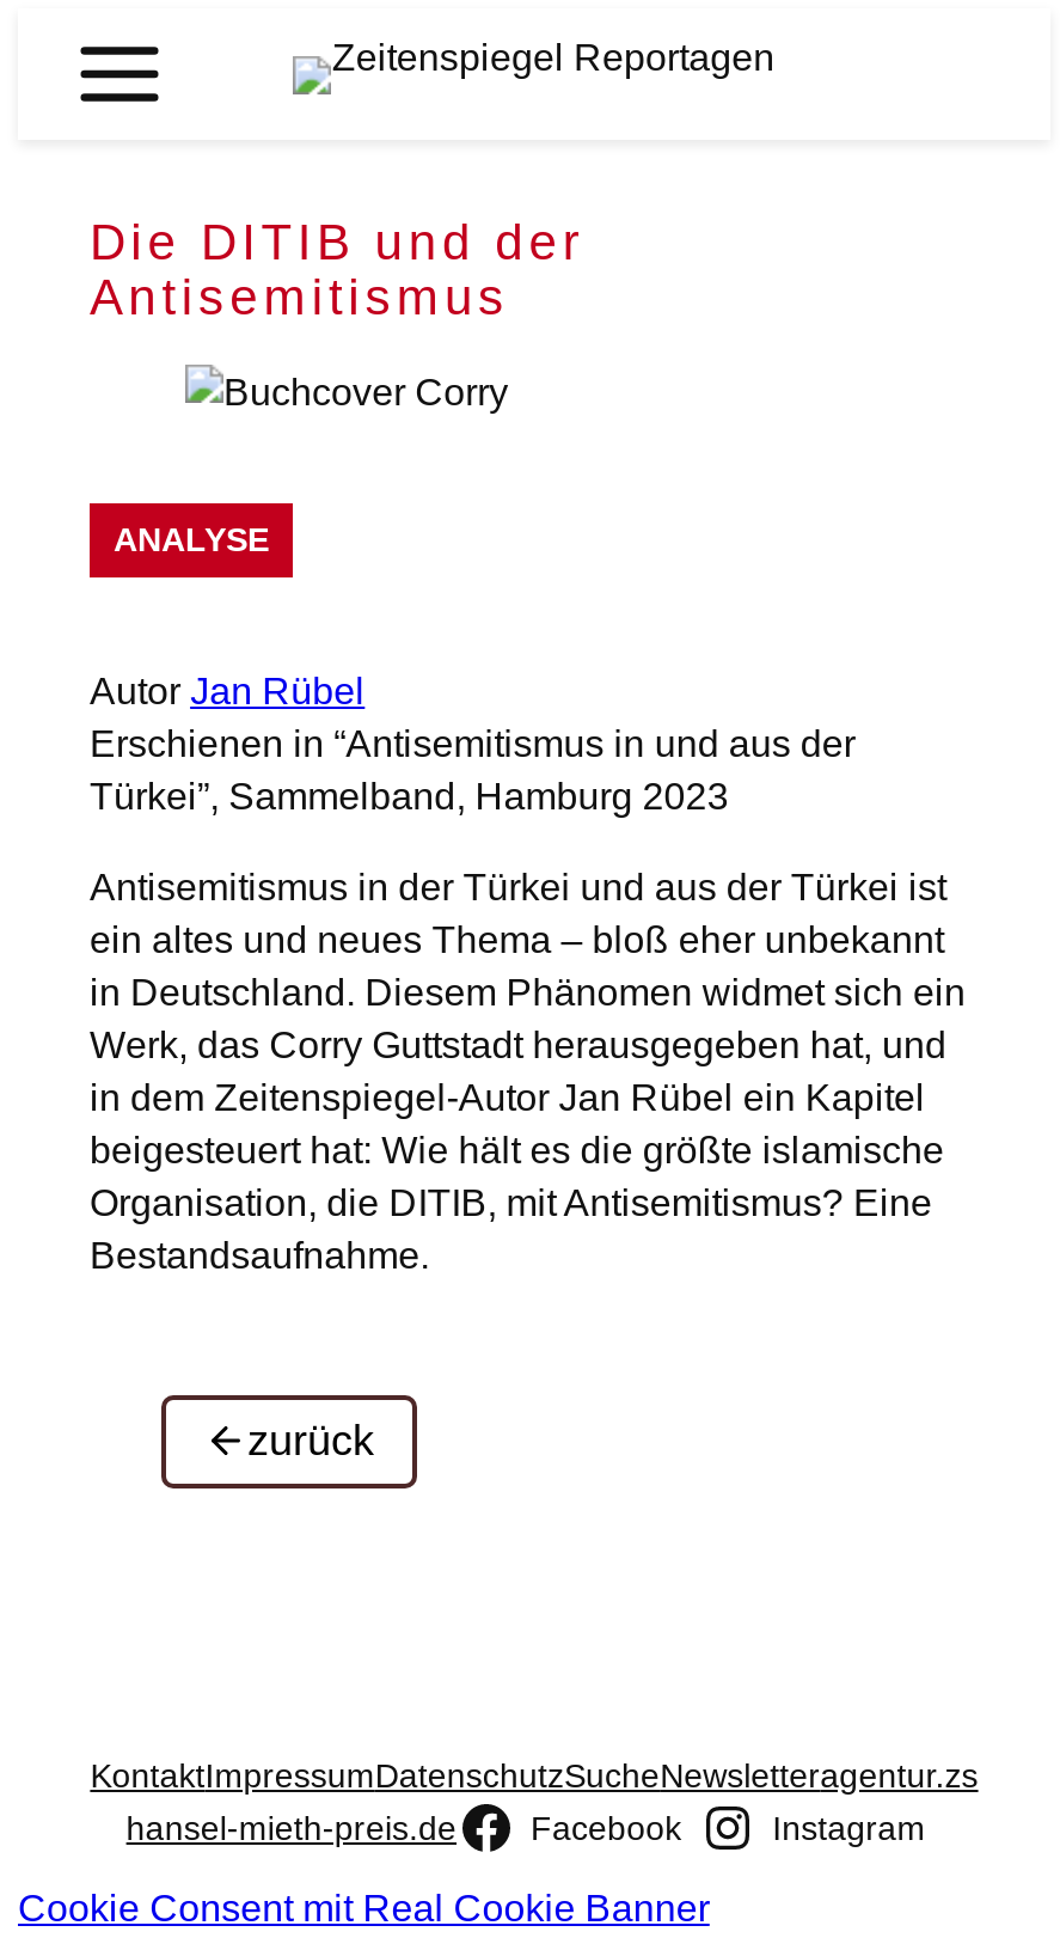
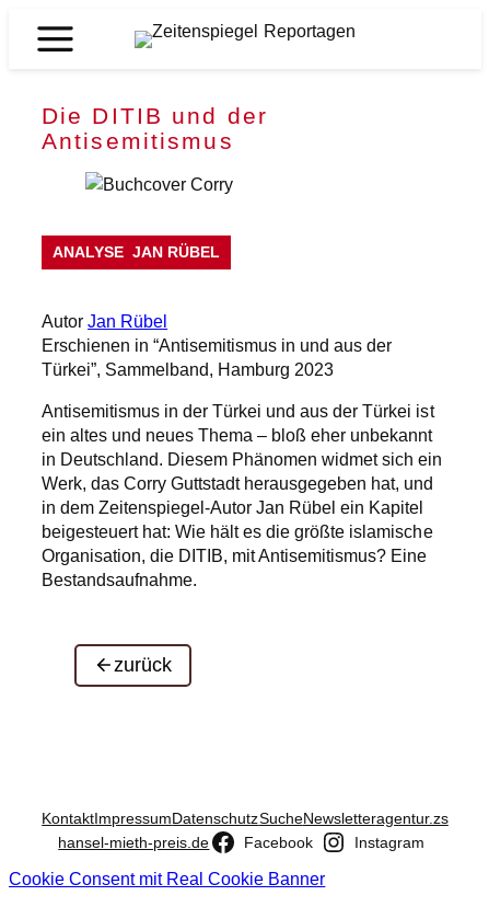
[114,519,269,558] ANALYSE -> [53,243,220,260] ANALYSE JAN RÜBEL

